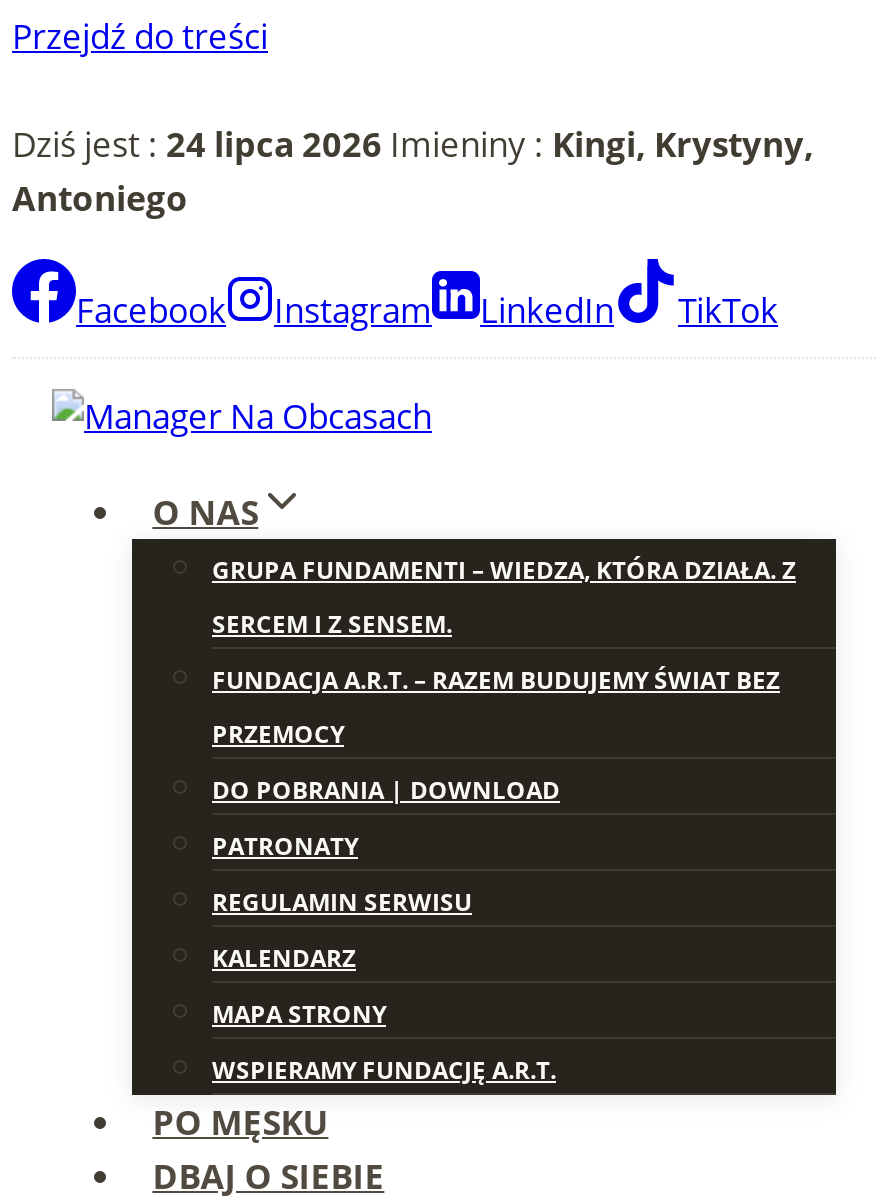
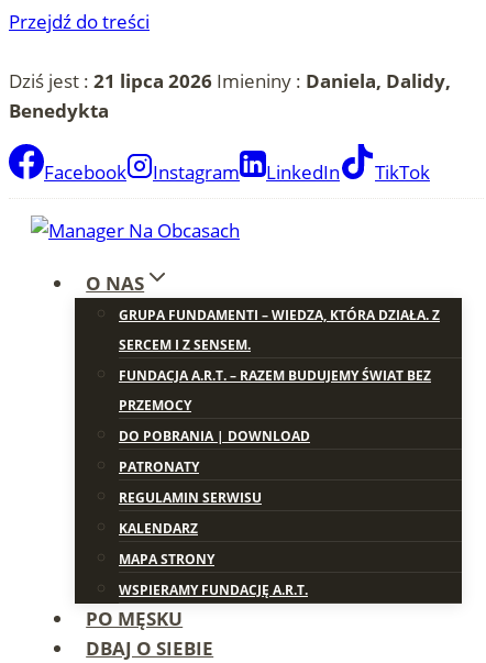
[12,121,814,221] Dziś jest : 24 lipca 2026 Imieniny : Kingi, Krystyny, | Antoniego -> [9,68,451,123] Dziś jest : 21 lipca 2026 Imieniny : Daniela, Dalidy, | Benedykta

